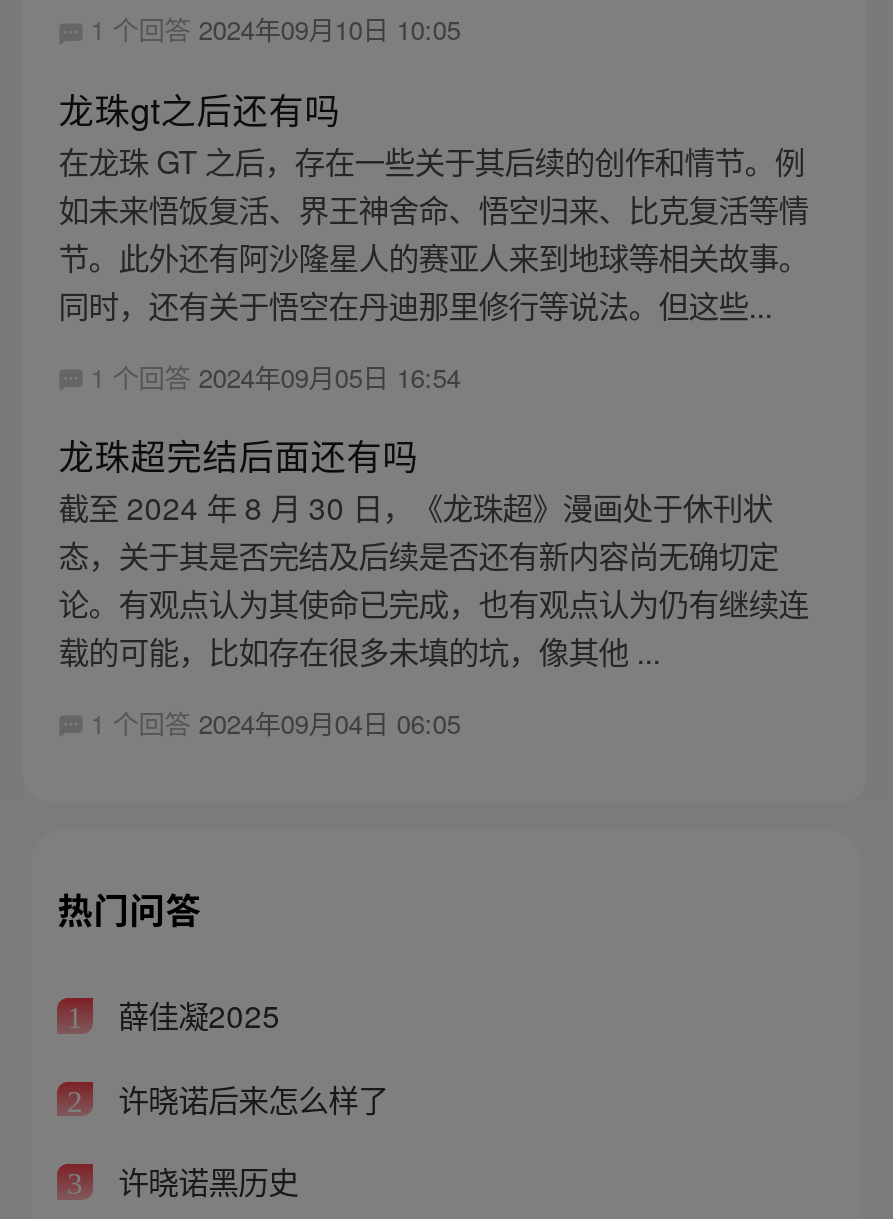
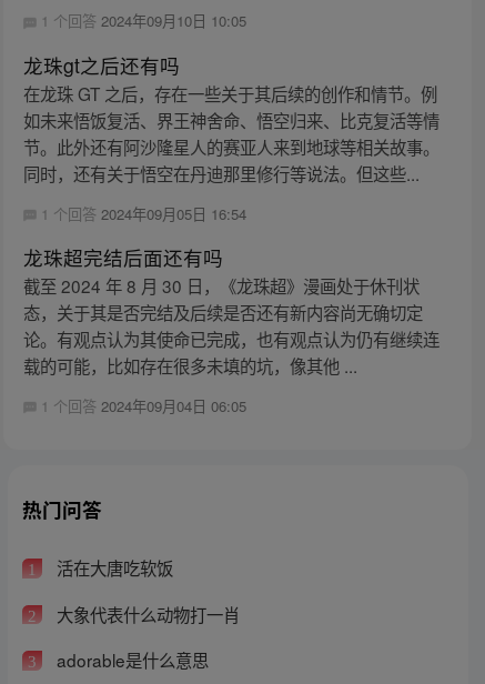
[110,993,280,1037] 薛佳凝2025 -> [52,556,173,580] 活在大唐吃软饭
[110,1076,388,1120] 许晓诺后来怎么样了 -> [52,602,239,626] 大象代表什么动物打一肖
[110,1159,298,1203] 许晓诺黑历史 -> [52,648,208,672] adorable是什么意思

